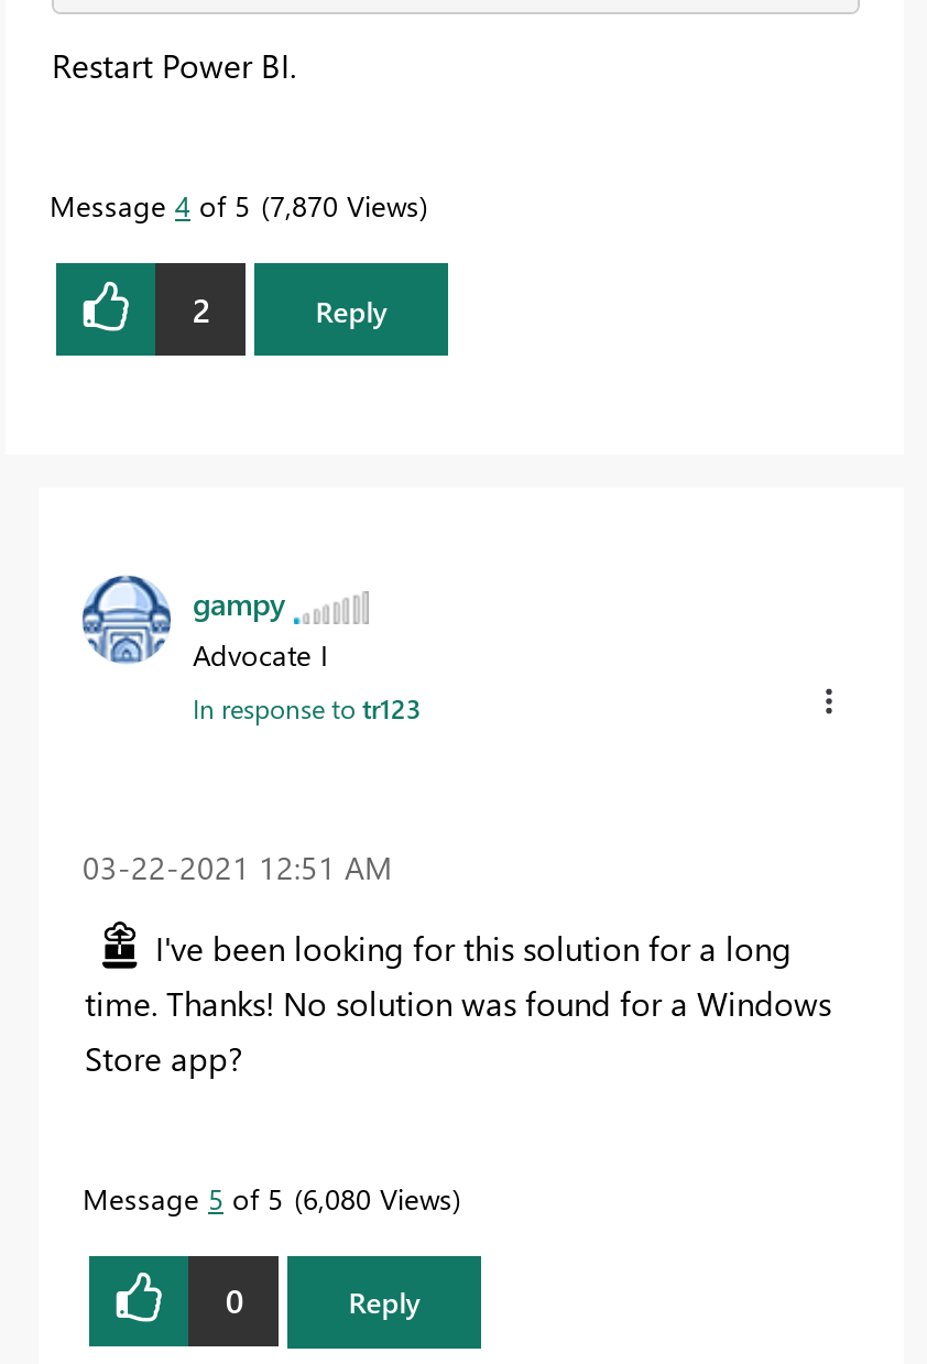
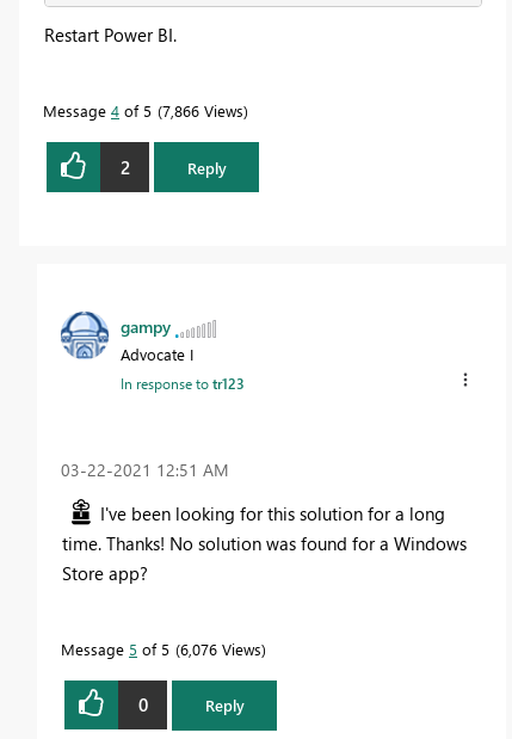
[50,186,419,224] Message 4 of 5 7,870 Views -> [43,100,243,121] Message 4 of 5 7,866 Views
[83,1178,452,1215] Message 5 of 5 6,080 Views -> [61,638,261,658] Message 5 of 5 6,076 Views

